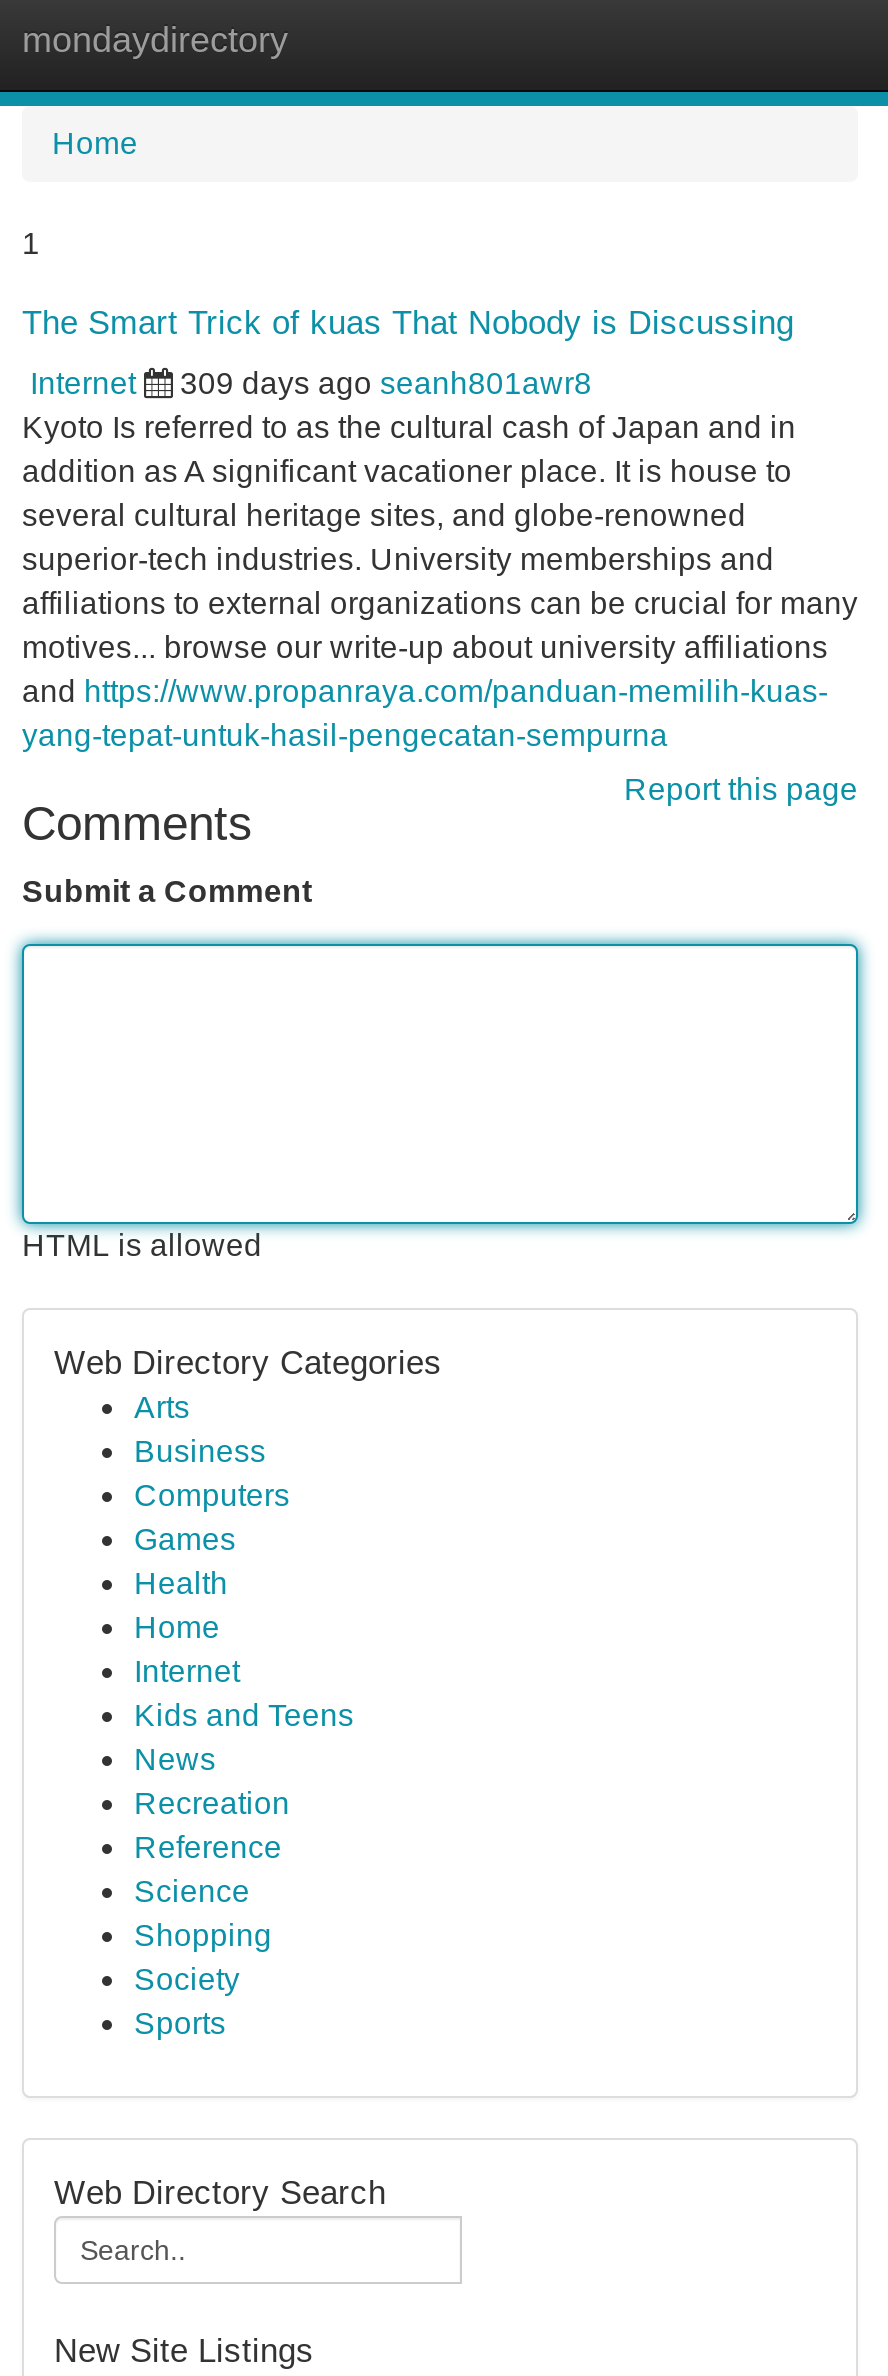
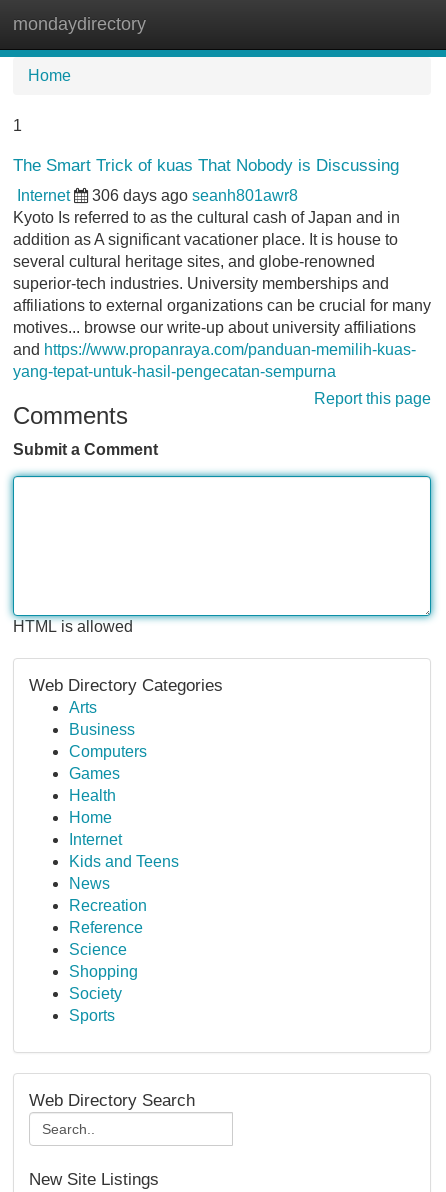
[180,366,592,400] 309 days ago seanh801awr8 -> [92,187,298,204] 306 days ago seanh801awr8

